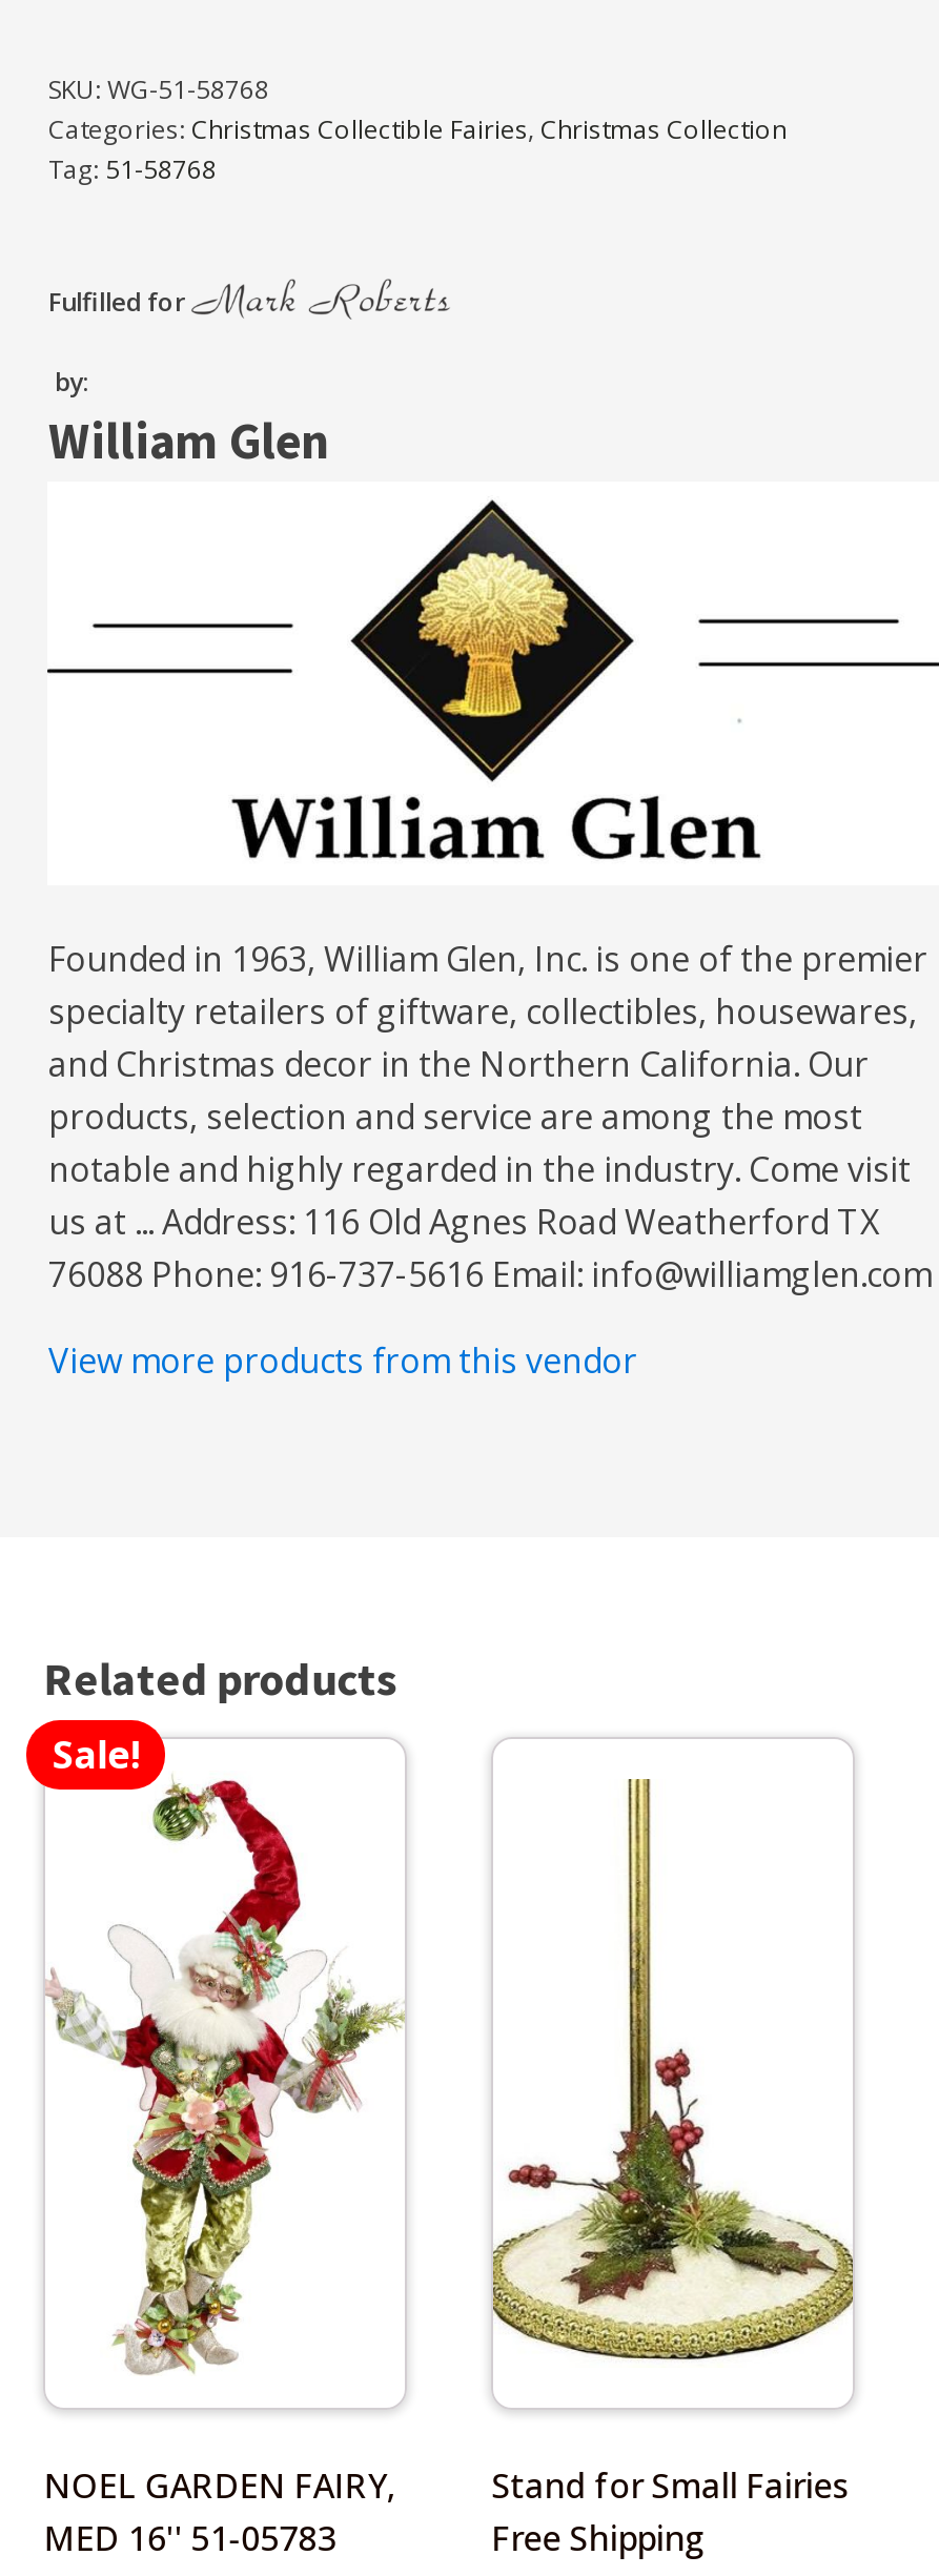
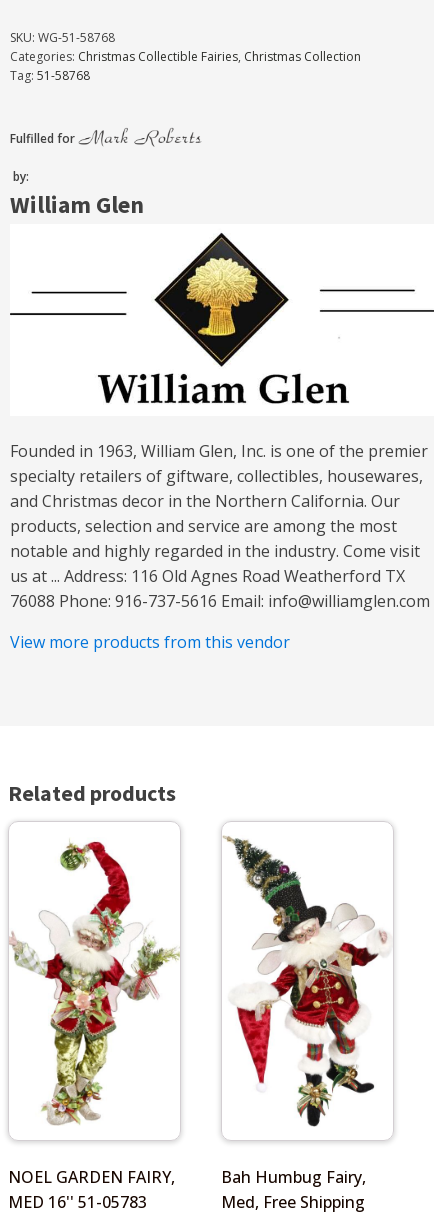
[52,1729,141,1779] Sale! -> none
[491,1771,855,2561] [image] | Stand for Small Fairies | Free Shipping -> [221,836,393,1213] [image] | Bah Humbug Fairy, | Med, Free Shipping

